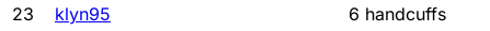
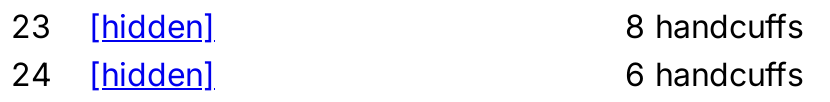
[55,3,111,24] klyn95 -> [11,5,803,93] [hidden] | 8 handcuffs | 24 | [hidden]

